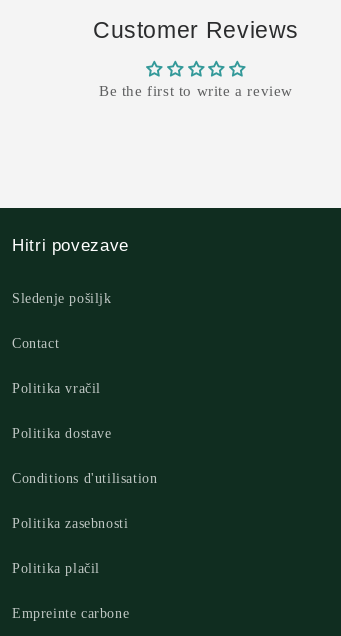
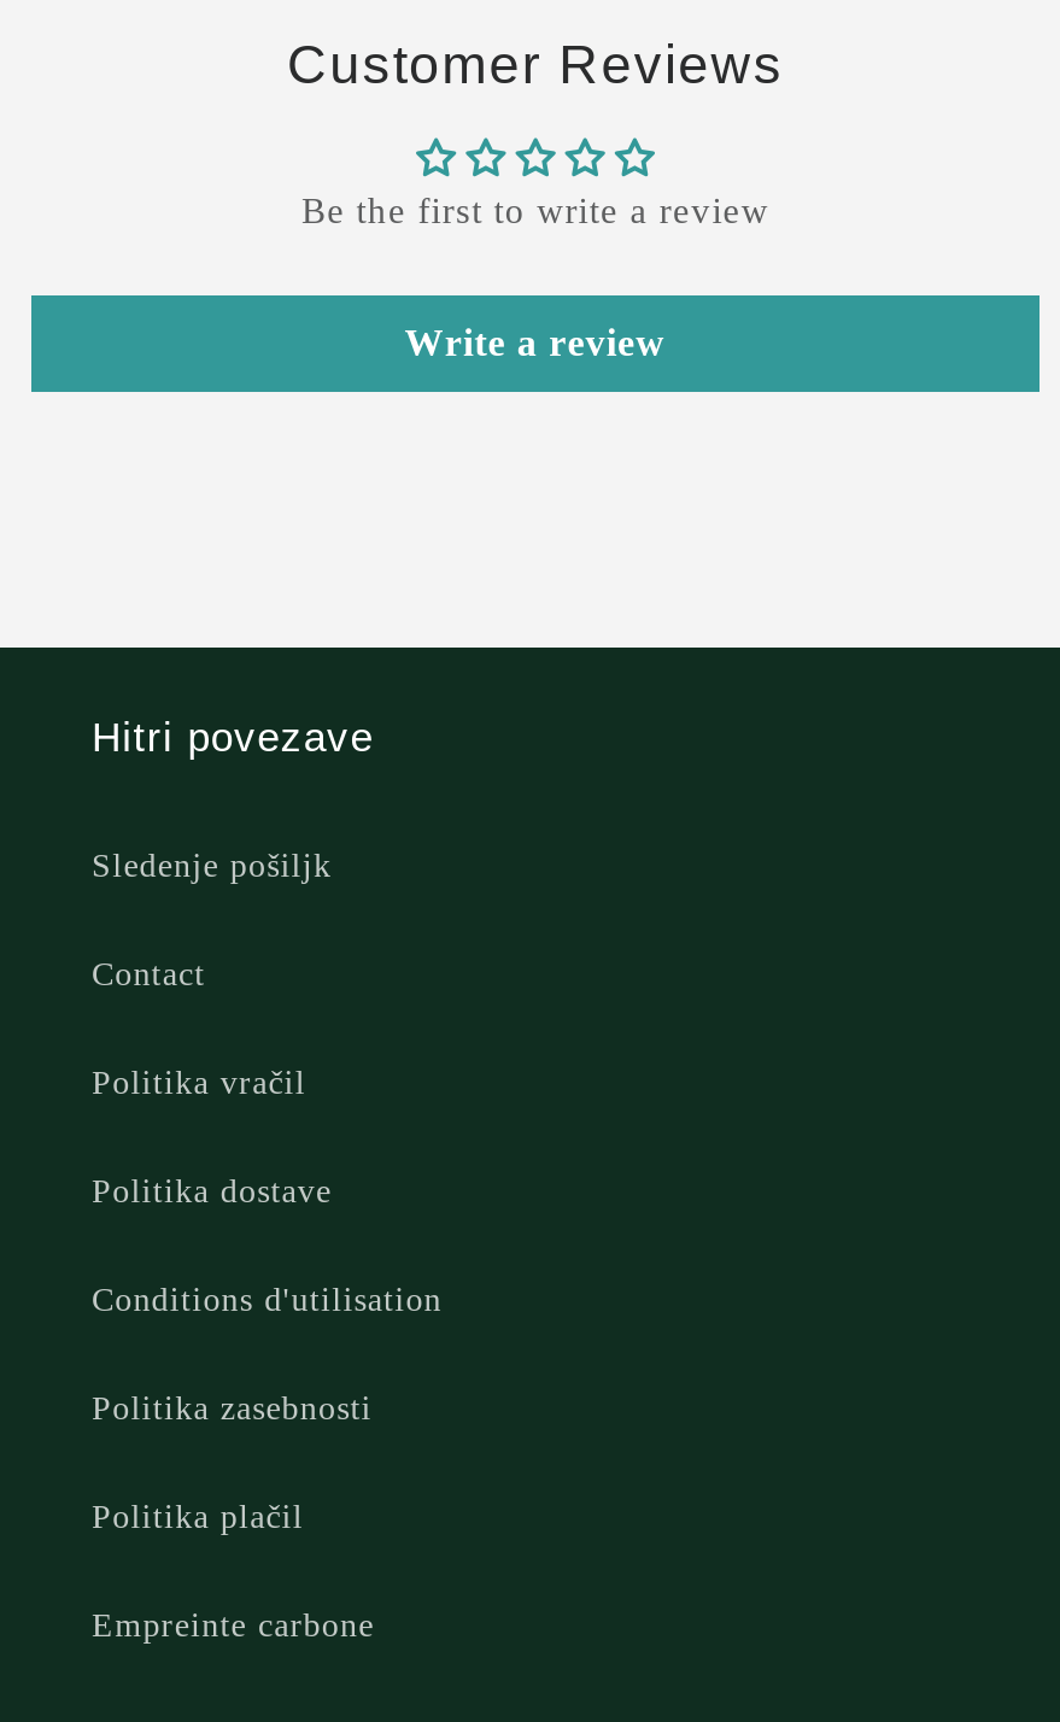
none -> [405,321,666,362] Write a review

